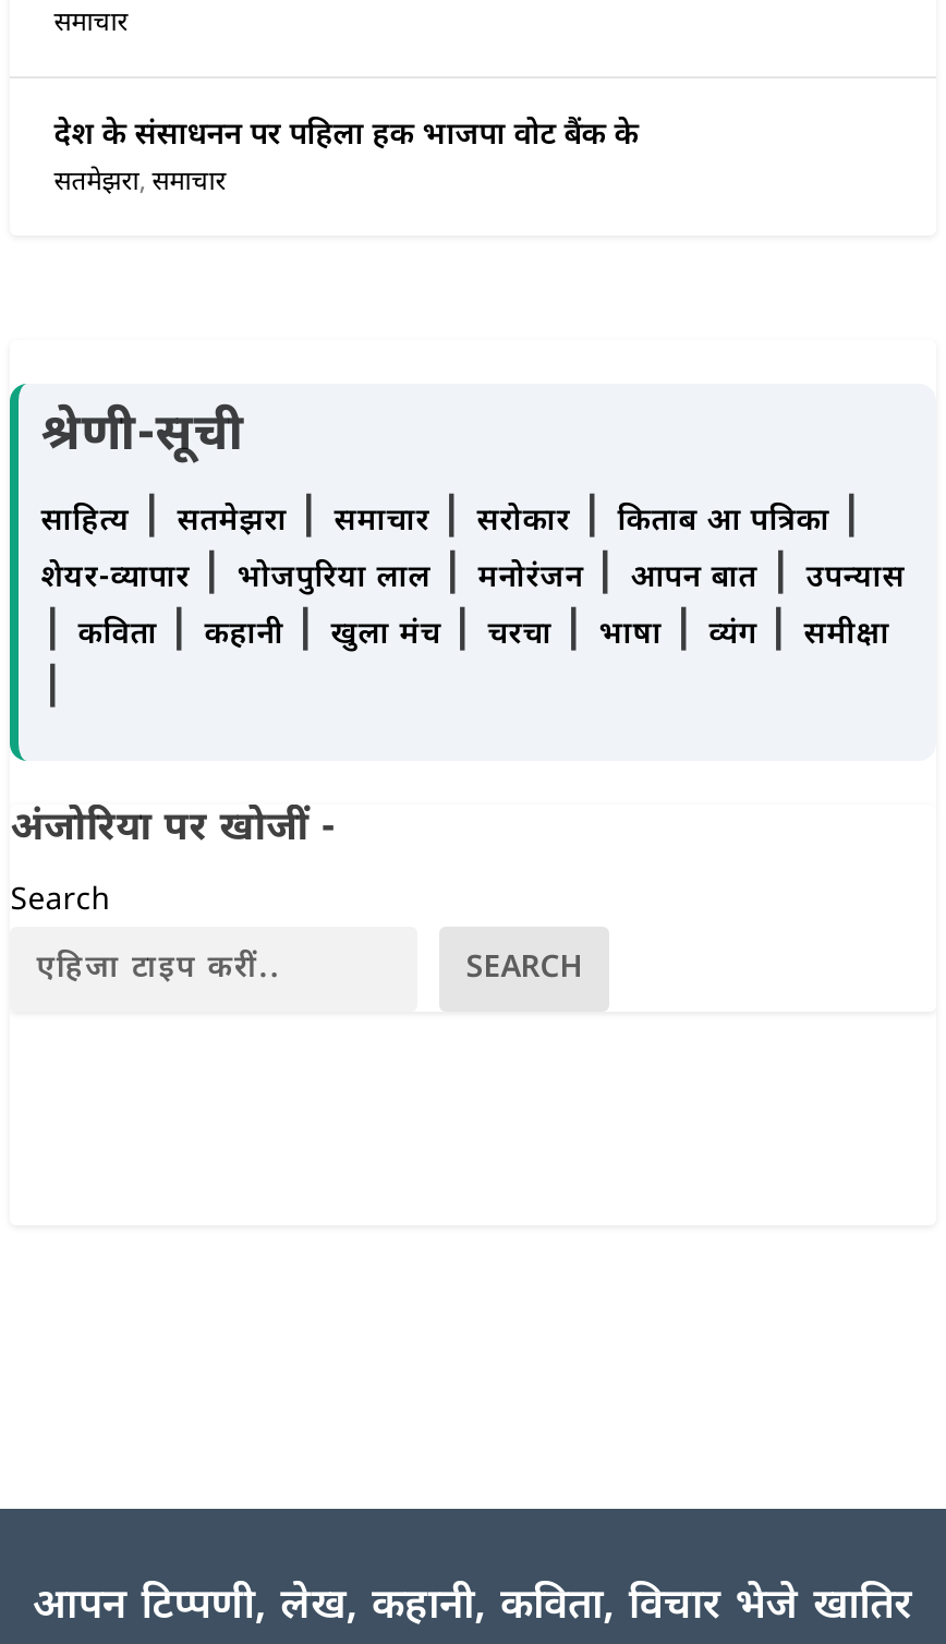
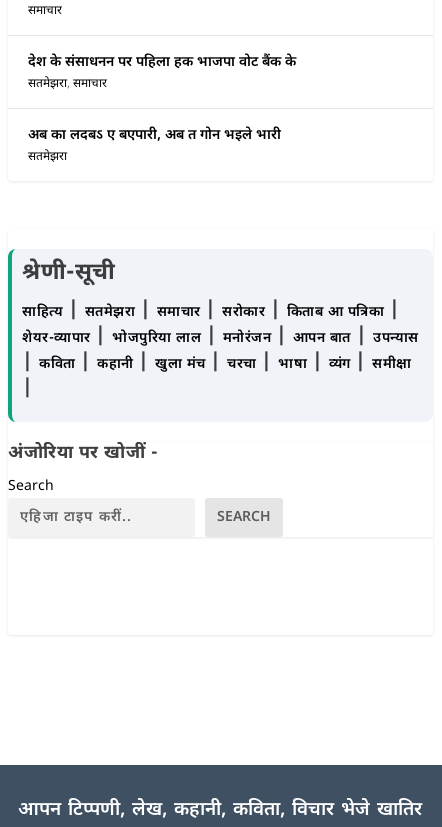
none -> [28,126,281,165] अब का लदबऽ ए बएपारी, अब त गोन भइले भारी | सतमेझरा

